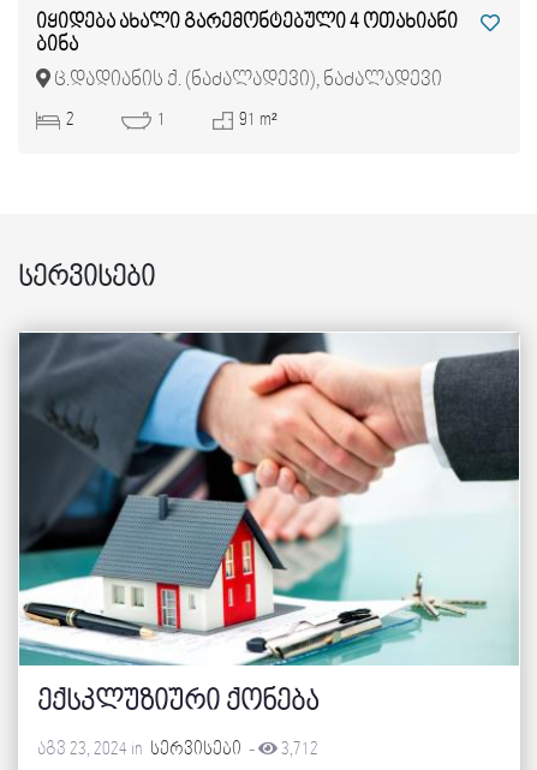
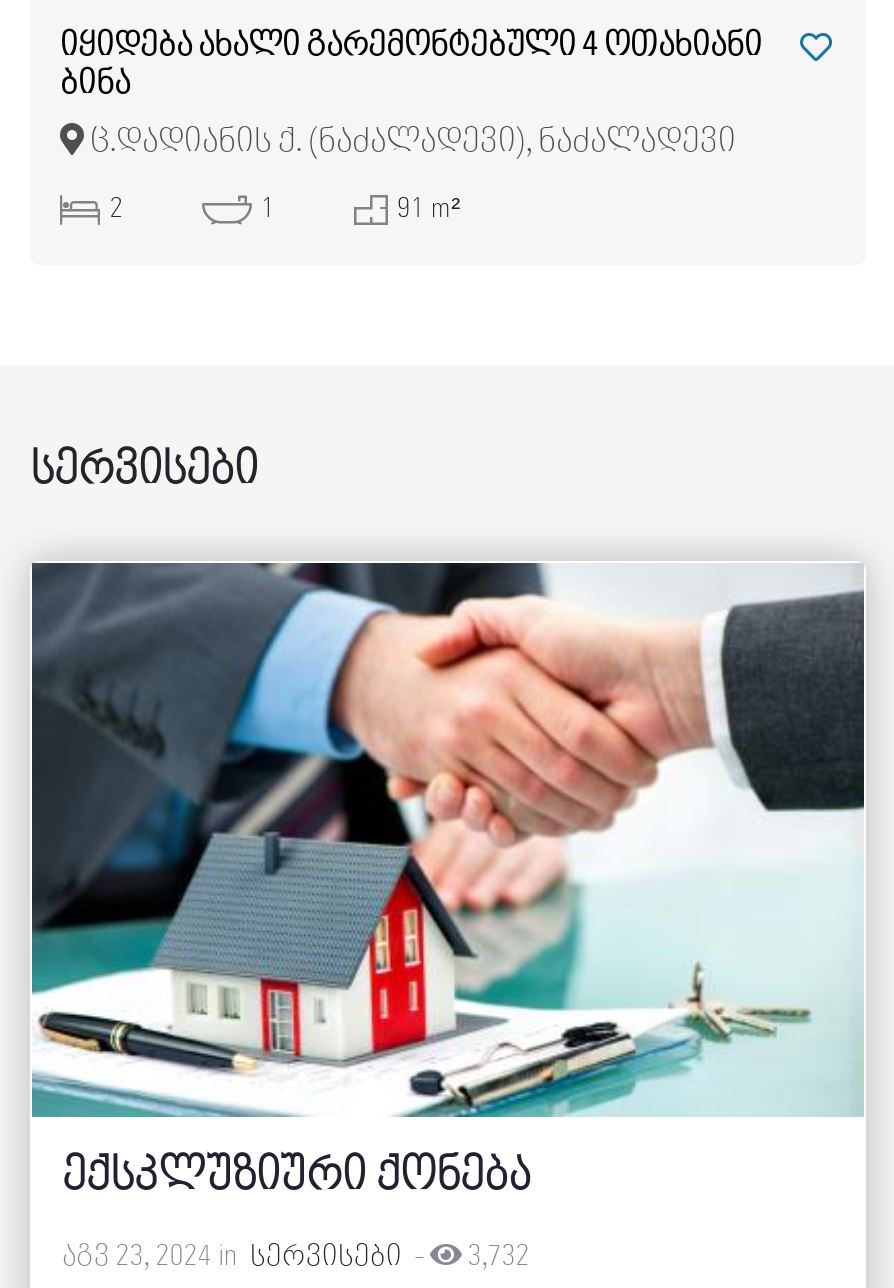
[278,740,318,759] 3,712 -> [462,1242,530,1274] 3,732

